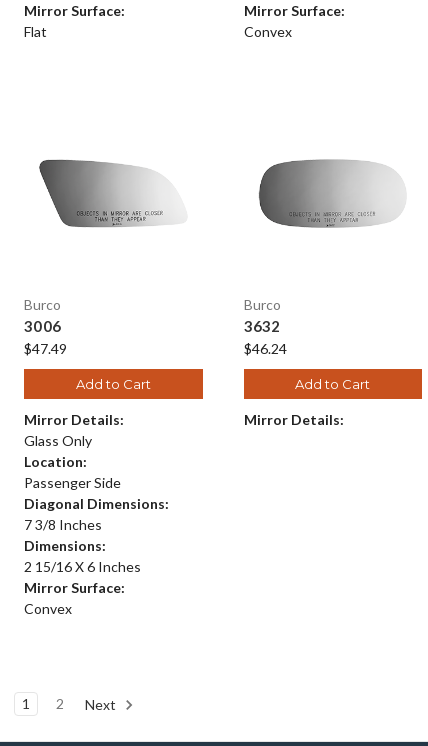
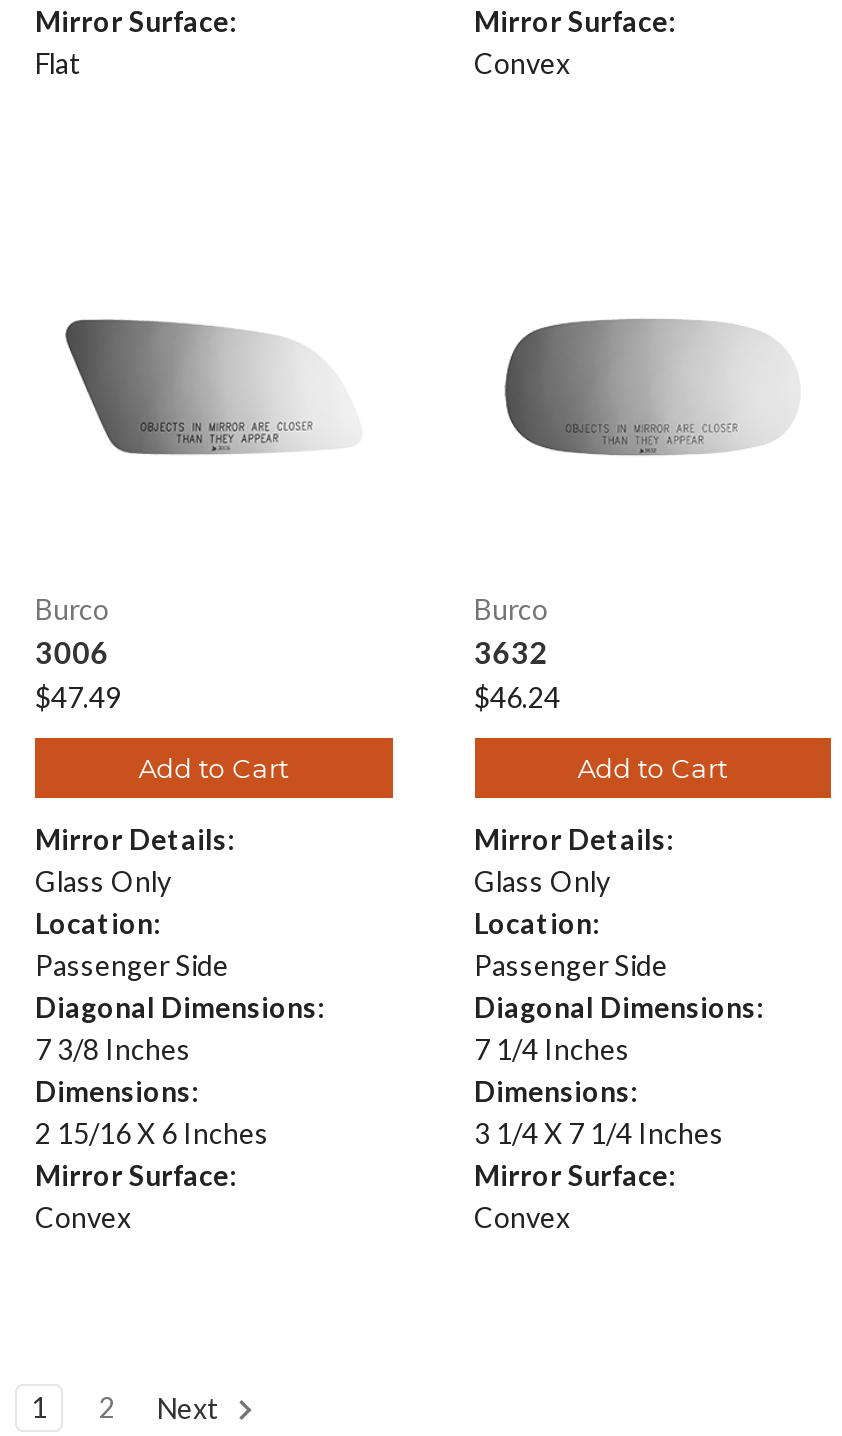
none -> [474,864,764,1234] Glass Only | Location: | Passenger Side | Diagonal Dimensions: | 7 1/4 Inches | Dimensions: | 3 1/4 X 7 1/4 Inches | Mirror Surface: | Convex

